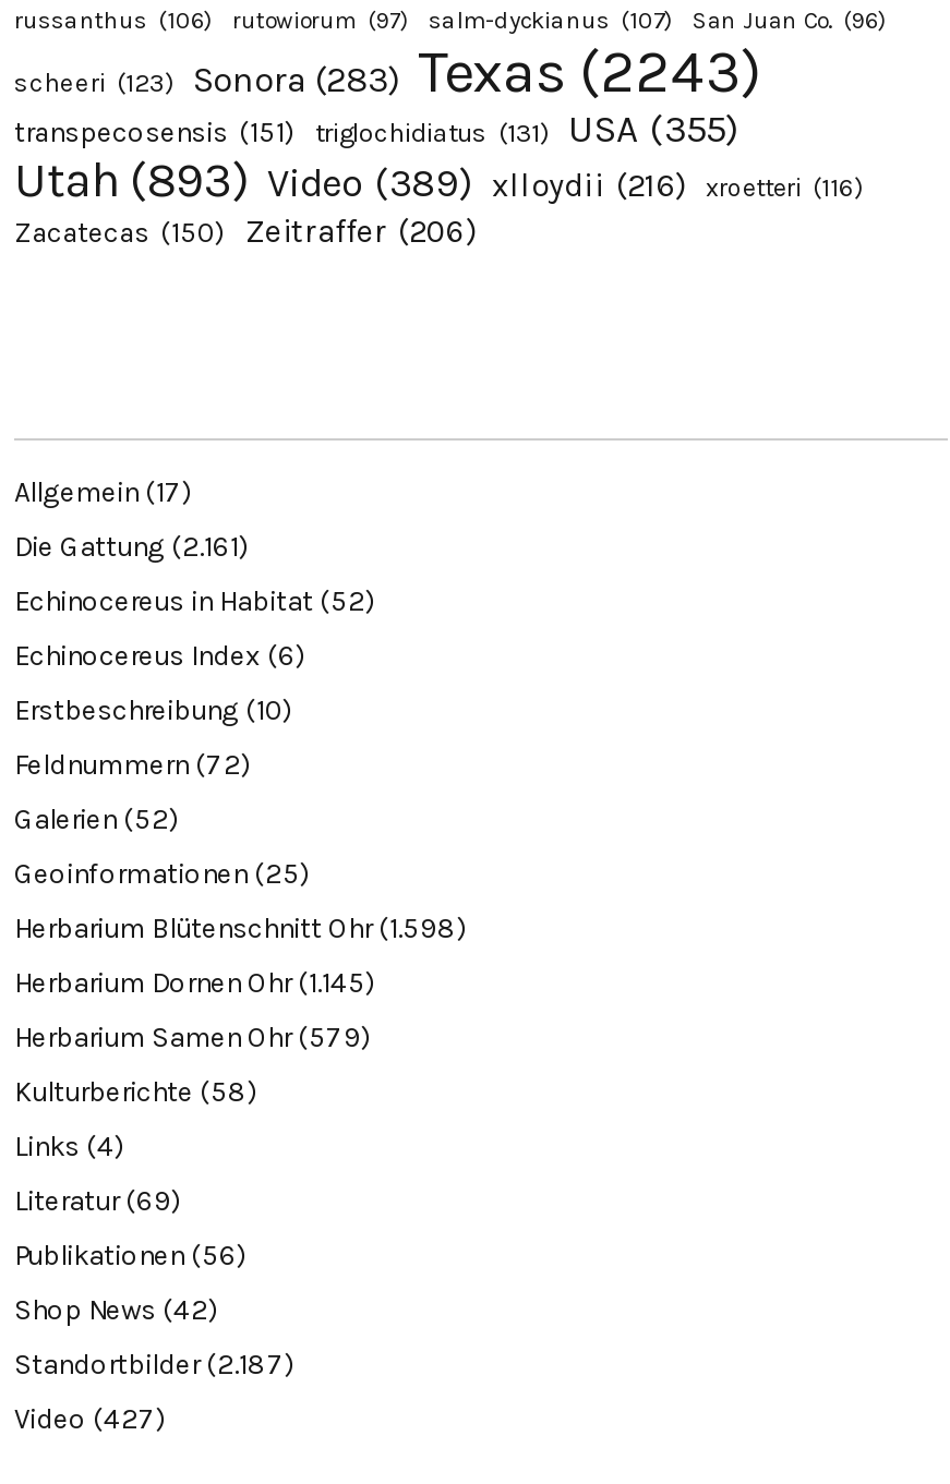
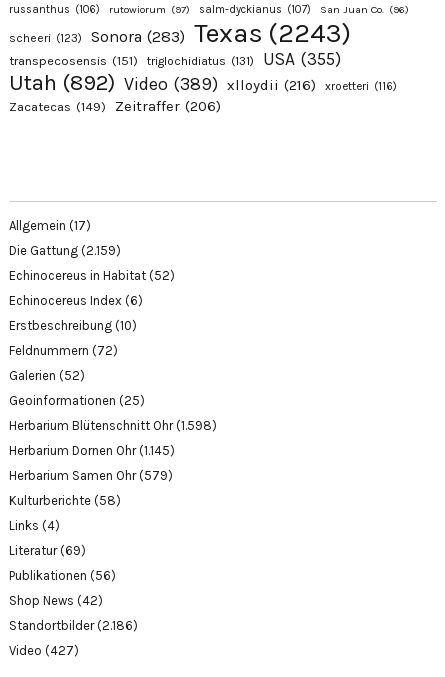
[14,150,686,209] Utah (893) Video (389) xlloydii (216) -> [9,69,316,96] Utah (892) Video (389) xlloydii (216)
[14,214,477,251] Zacatecas (150) Zeitraffer (206) -> [9,98,221,115] Zacatecas (149) Zeitraffer (206)
[14,530,250,563] Die Gattung (2.161) -> [9,243,121,258] Die Gattung (2.159)
[14,1348,296,1380] Standortbilder (2.187) -> [9,618,138,633] Standortbilder (2.186)

